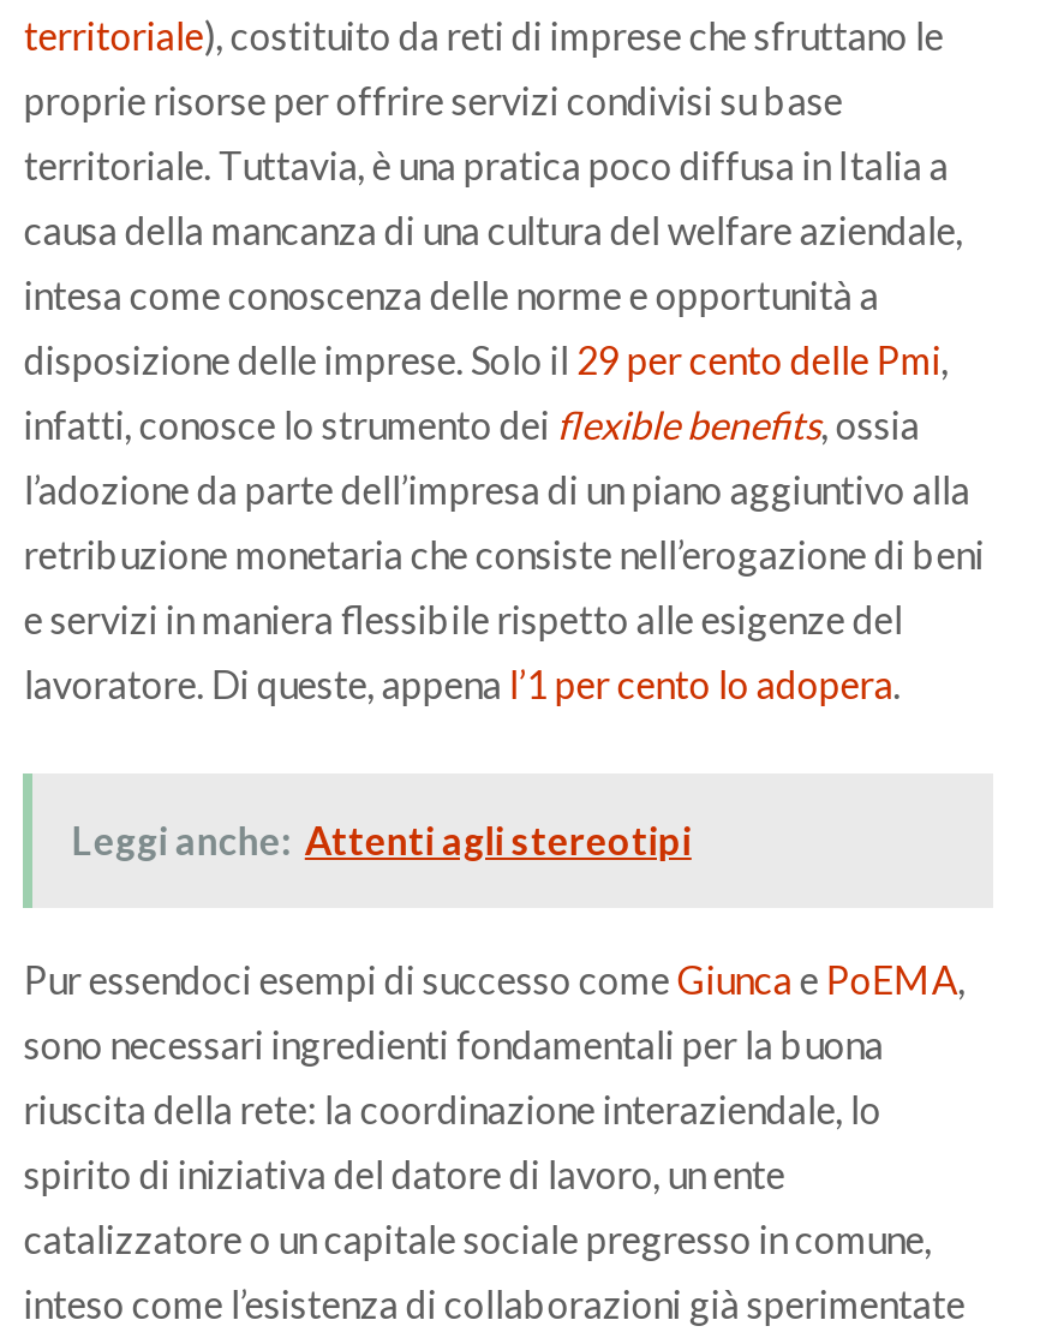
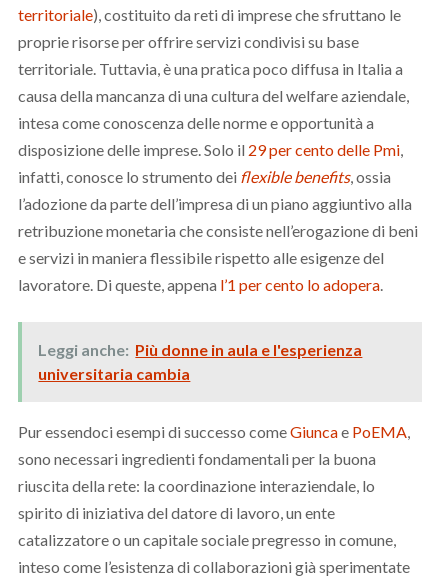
[72,816,691,861] Leggi anche: Attenti agli stereotipi -> [38,340,362,383] Leggi anche: Più donne in aula e l'esperienza | universitaria cambia

